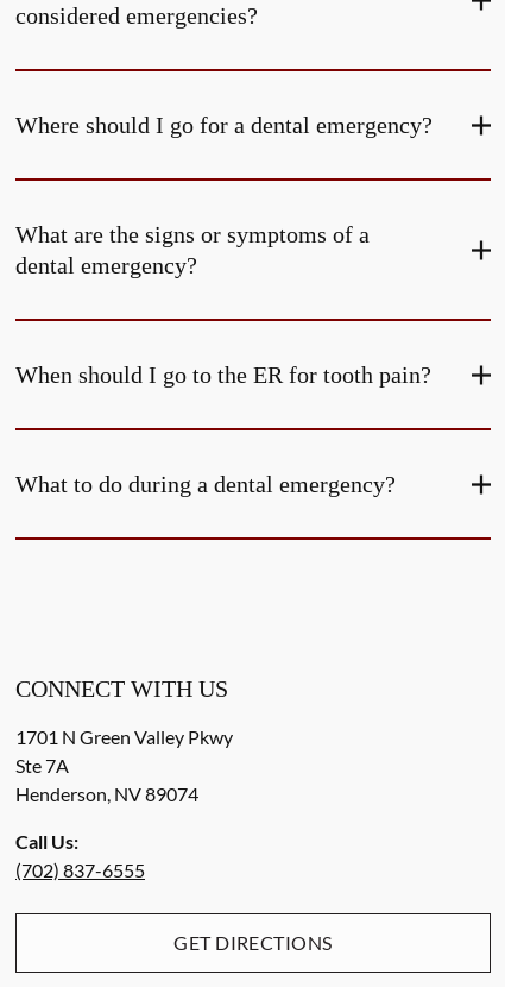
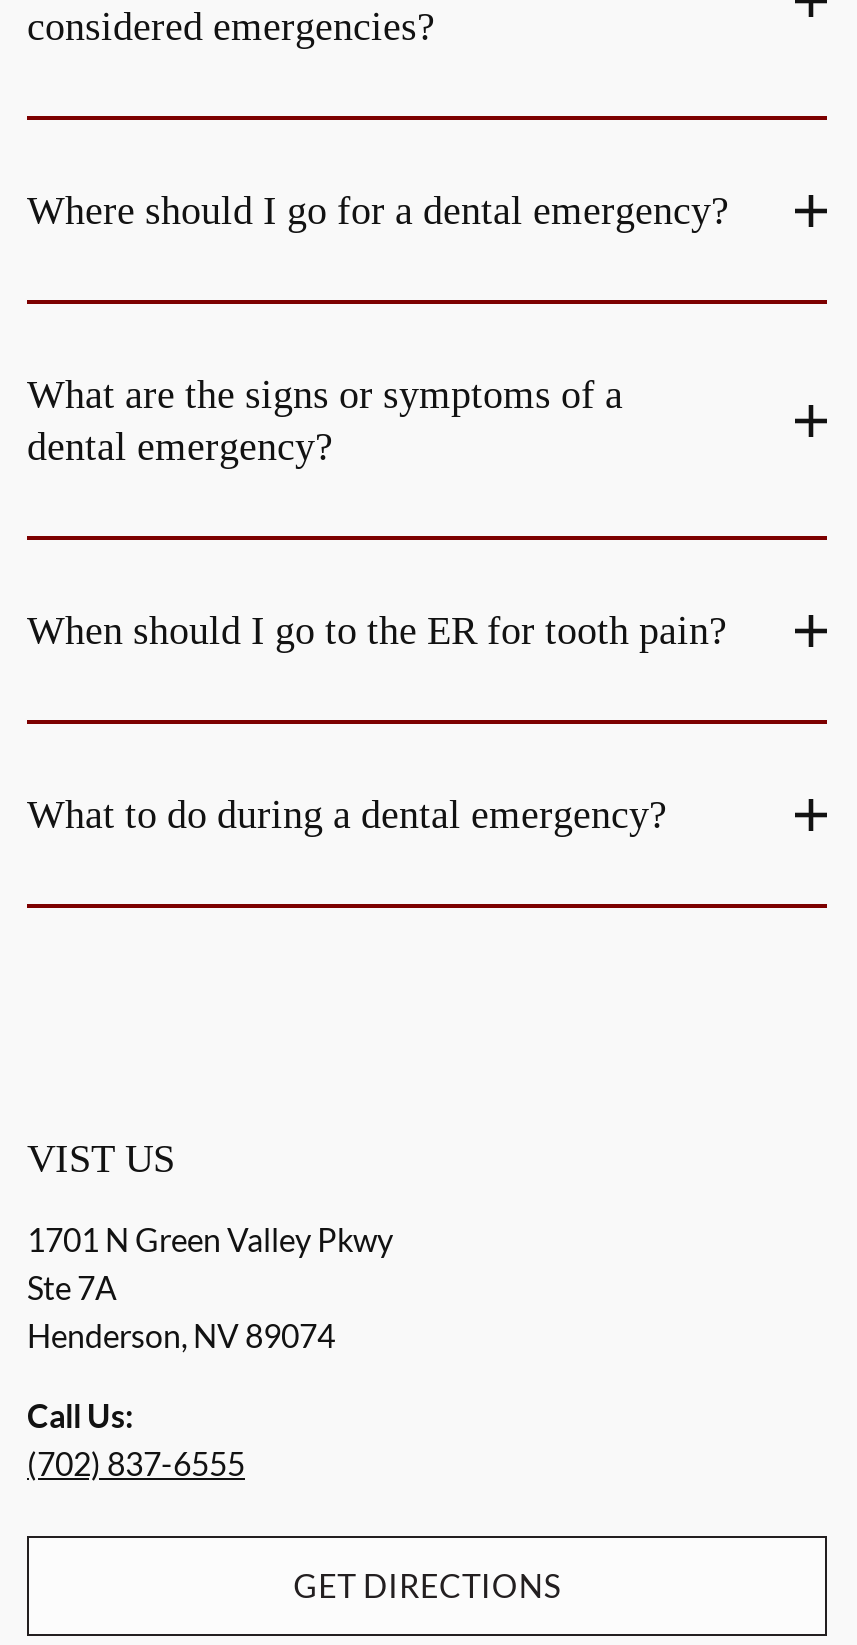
[15,675,228,702] CONNECT WITH US -> [27,1136,175,1180] VIST US

